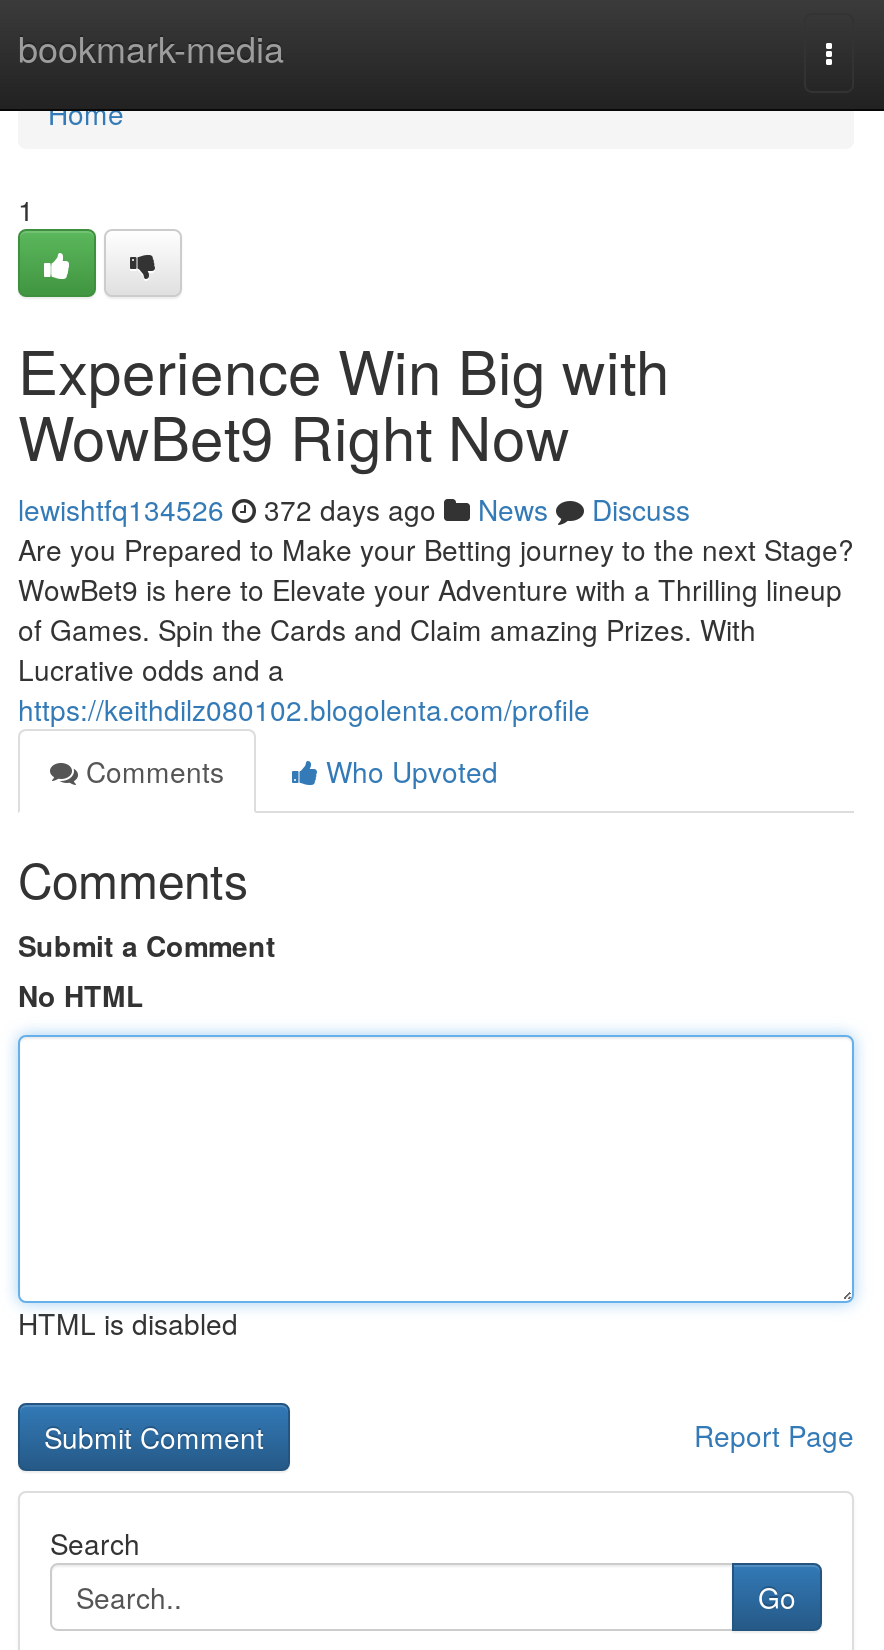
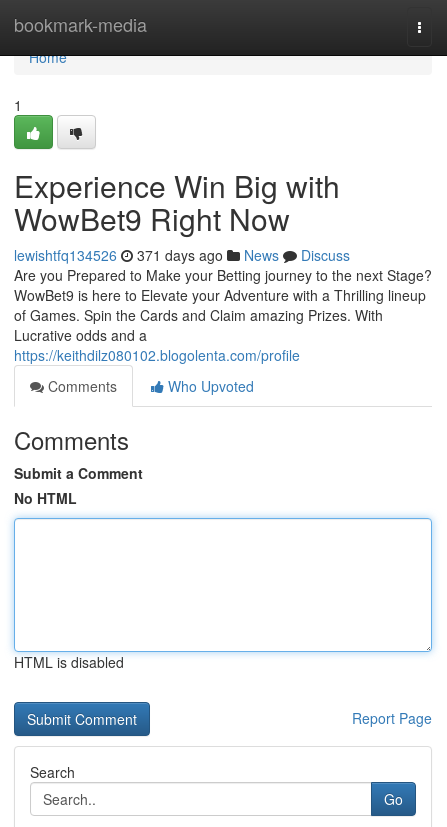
[18,489,690,529] lewishtfq134526 372 days ago News Discuss -> [14,245,350,265] lewishtfq134526 371 days ago News Discuss

